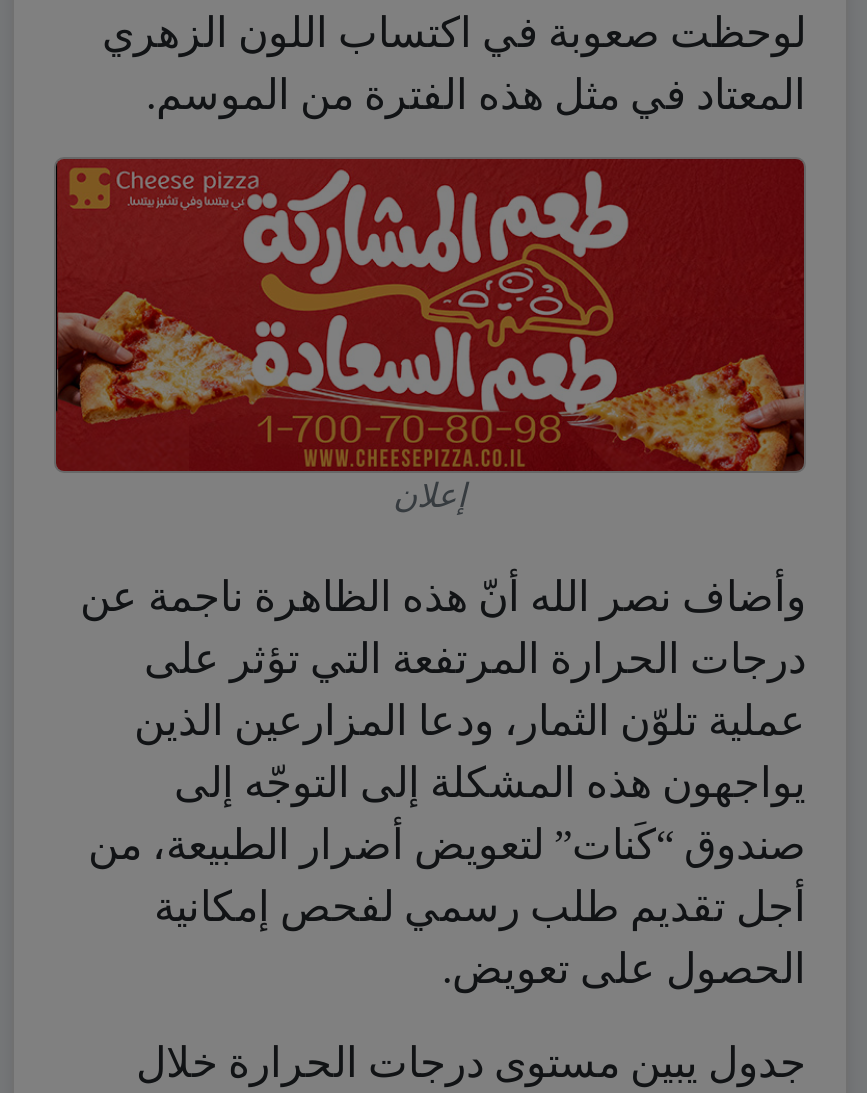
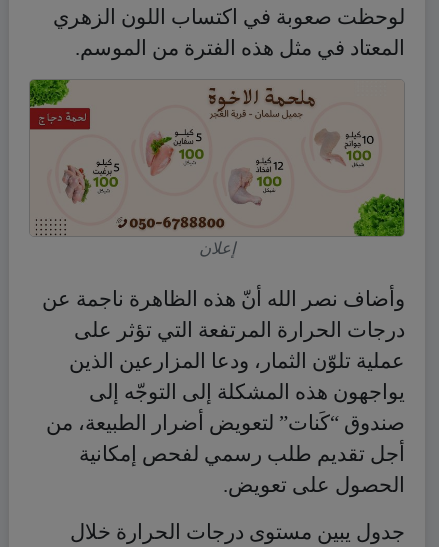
[54,157,806,473] [image] -> [29,79,405,237] [image]

